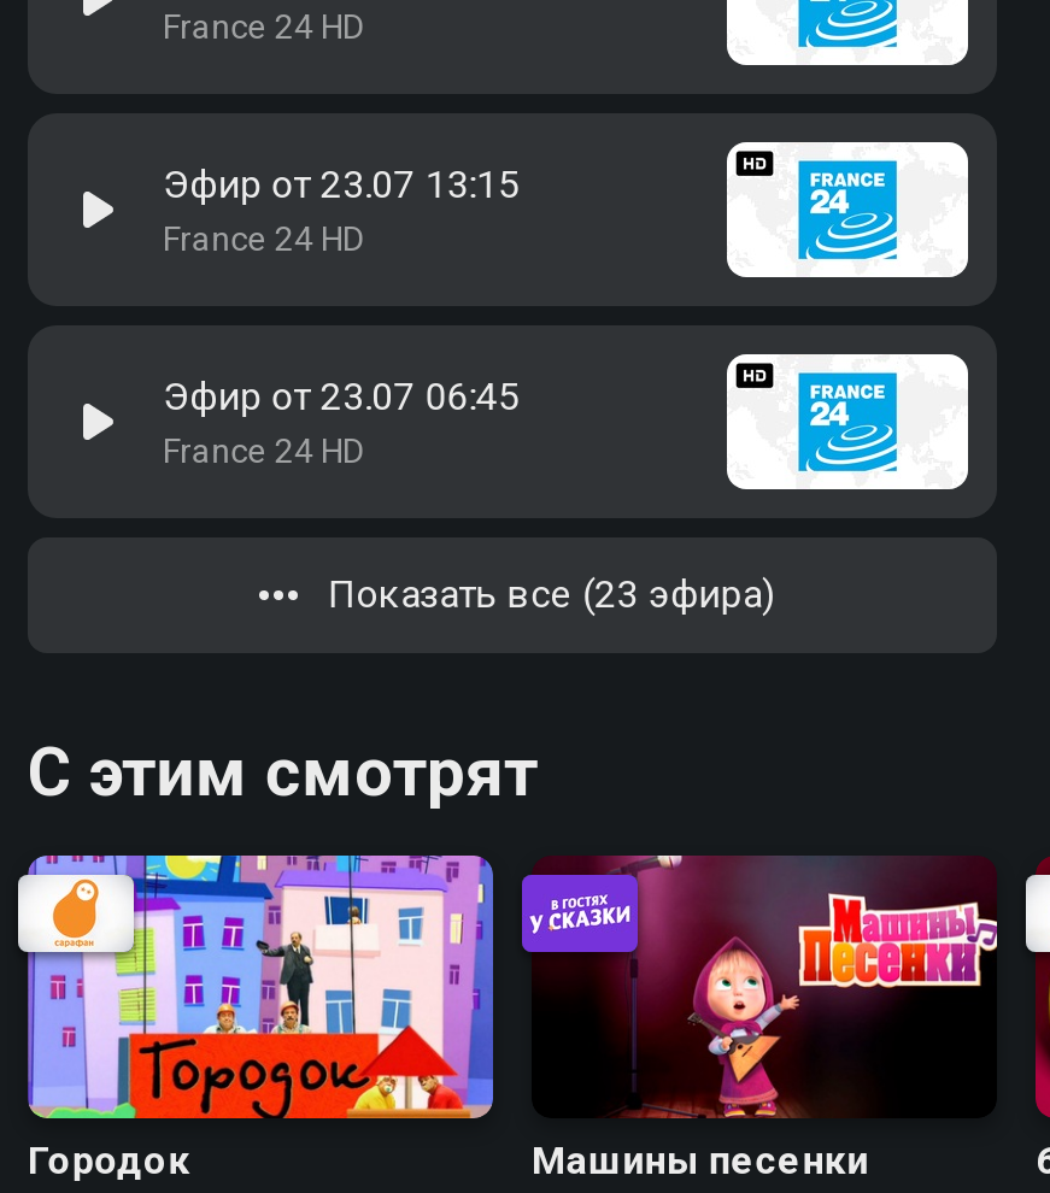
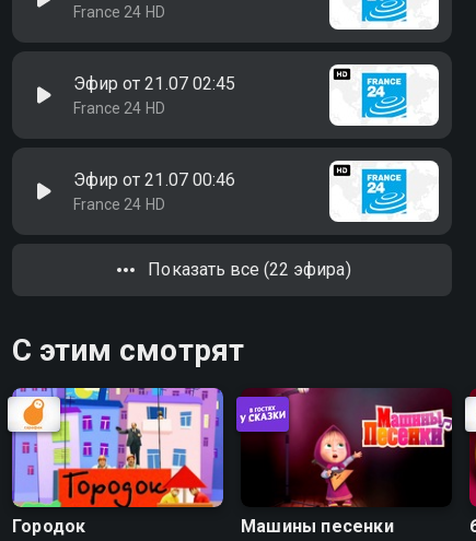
[163,161,520,207] Эфир от 23.07 13:15 -> [73,73,235,94] Эфир от 21.07 02:45
[163,374,520,419] Эфир от 23.07 06:45 -> [73,169,235,190] Эфир от 21.07 00:46
[328,571,774,617] Показать все (23 эфира) -> [148,259,351,280] Показать все (22 эфира)

